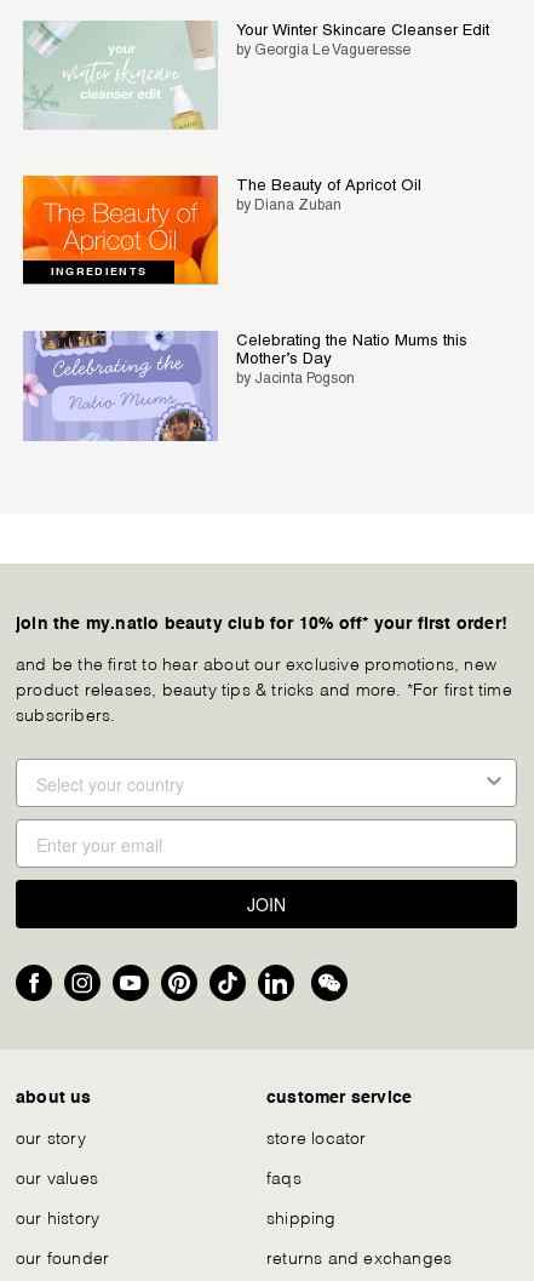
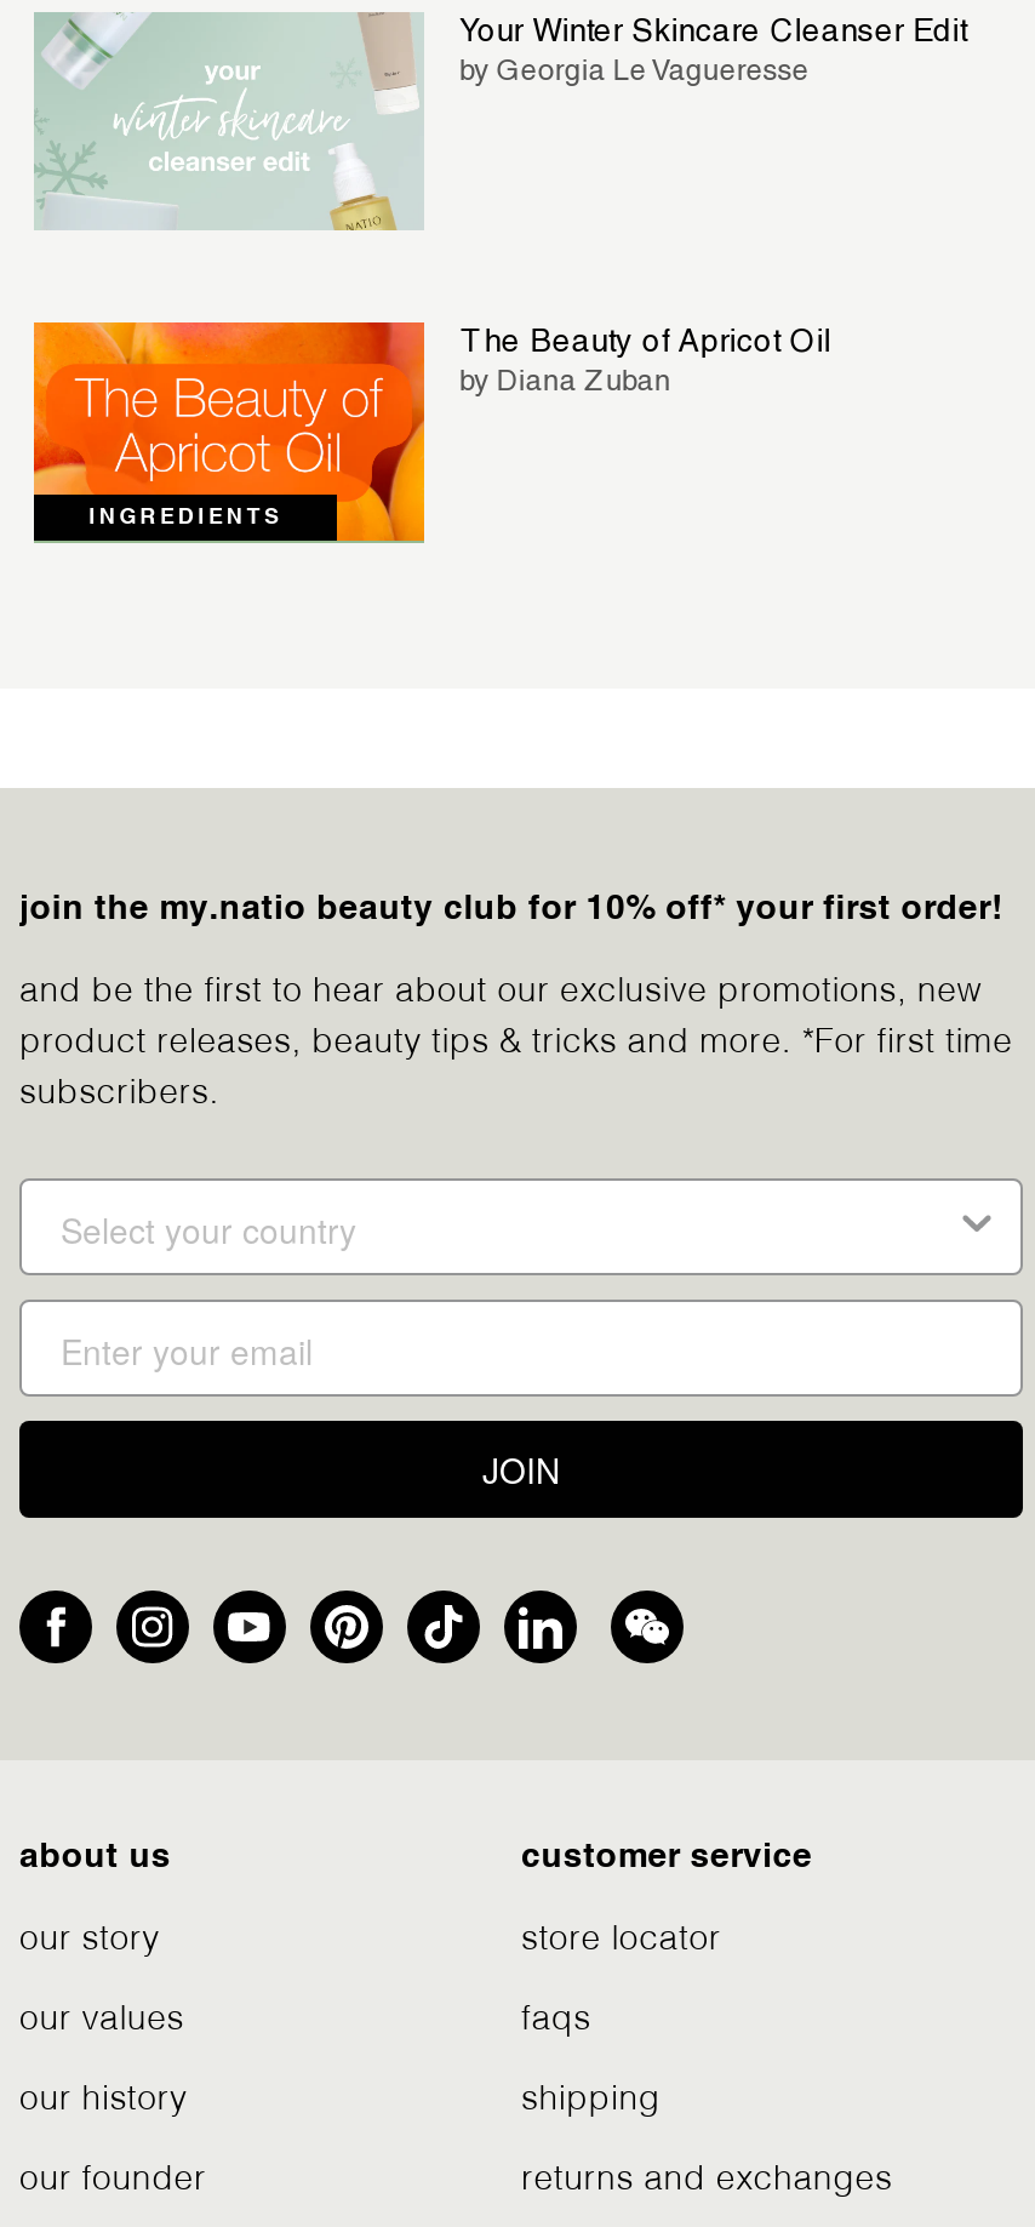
[22,330,467,441] [image] | Celebrating the Natio Mums this | Mother’s Day | by Jacinta Pogson -> none

